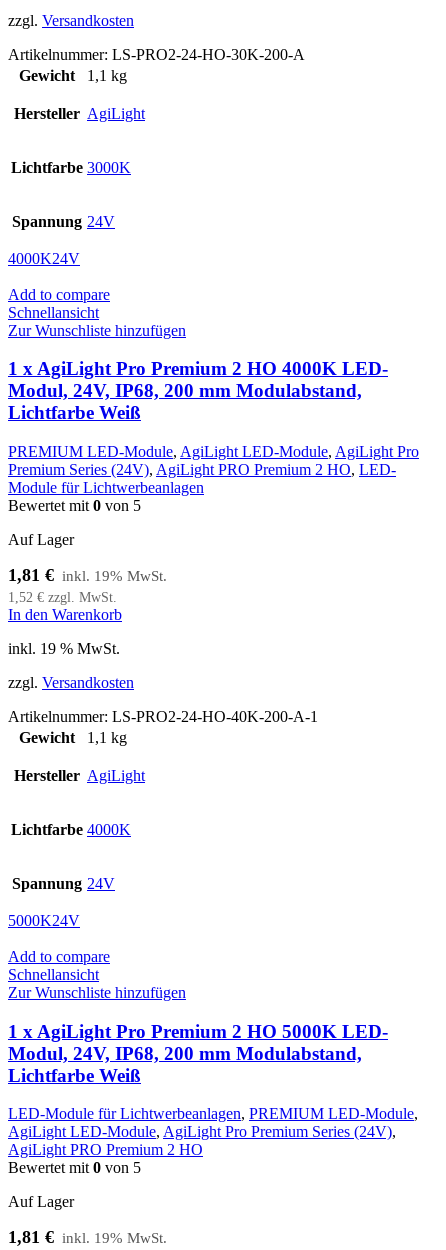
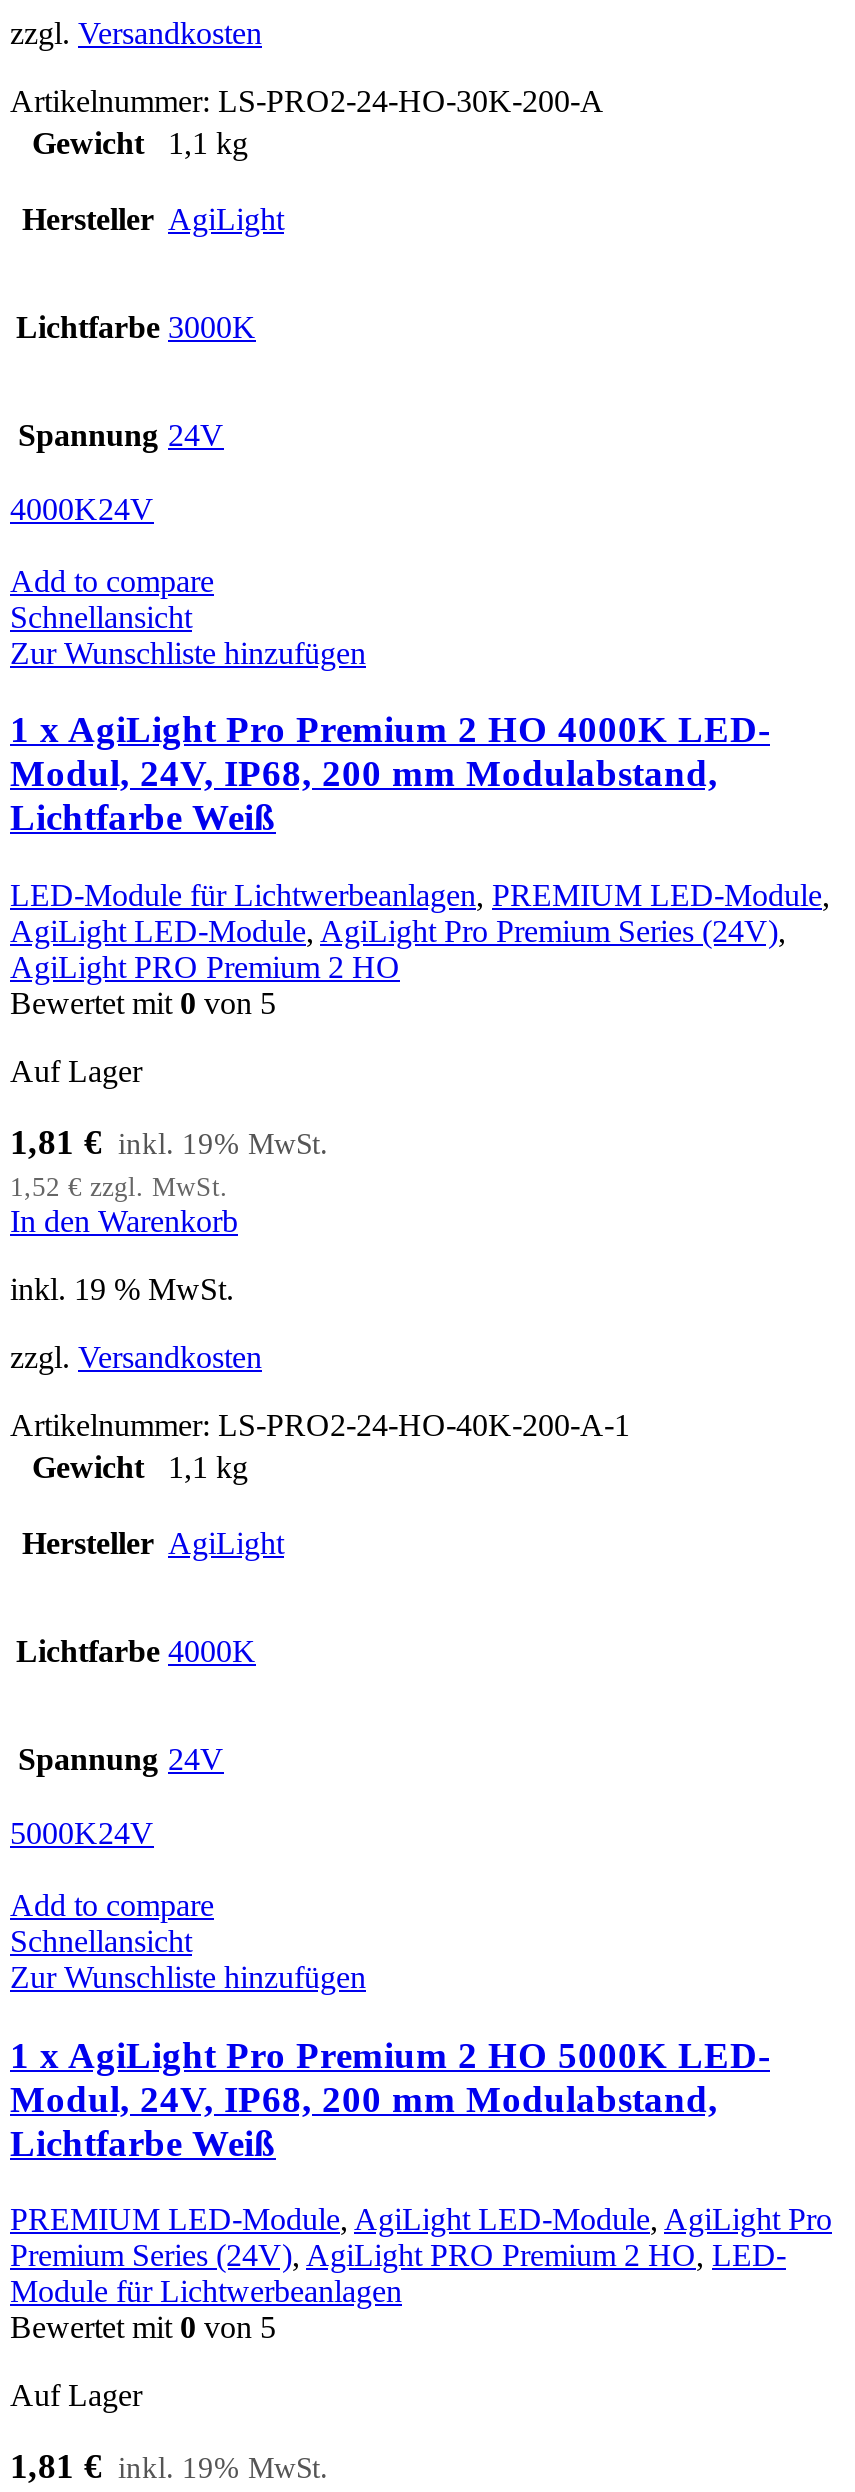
moved [8,443,419,496] -> [10,2203,832,2309]: PREMIUM LED-Module, AgiLight LED-Module, AgiLight Pro | Premium Series (24V), AgiLight PRO Premium 2 HO, LED- | Module für Lichtwerbeanlagen
moved [8,1105,418,1158] -> [10,878,830,984]: LED-Module für Lichtwerbeanlagen, PREMIUM LED-Module, | AgiLight LED-Module, AgiLight Pro Premium Series (24V), | AgiLight PRO Premium 2 HO

